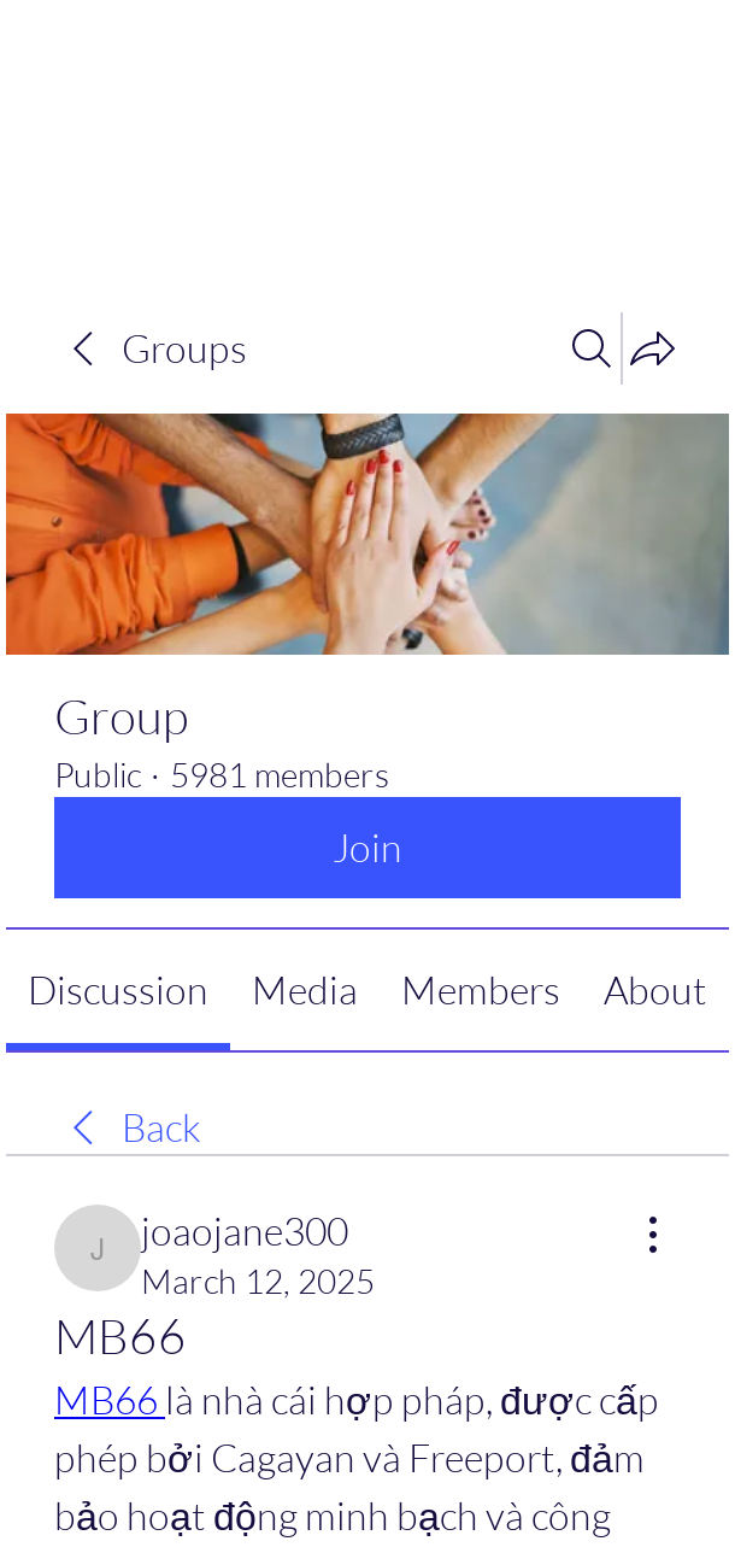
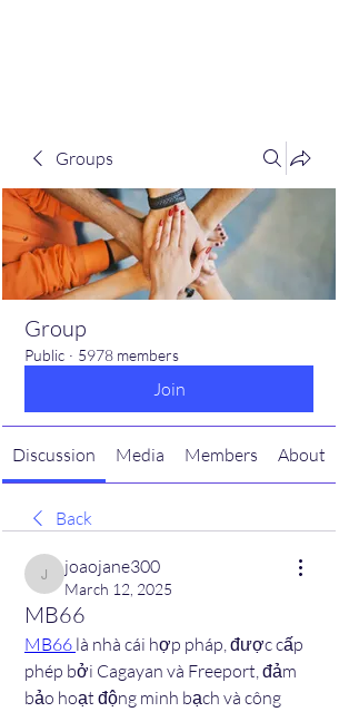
[54,754,389,795] Public · 5981 members -> [24,345,179,364] Public · 5978 members

